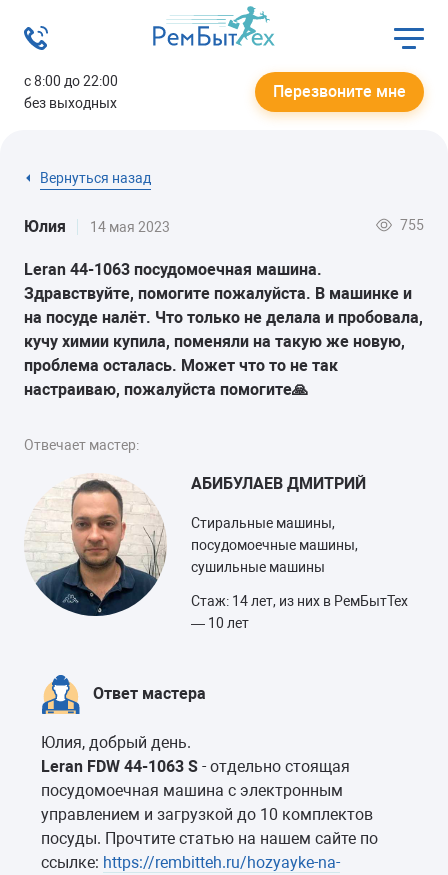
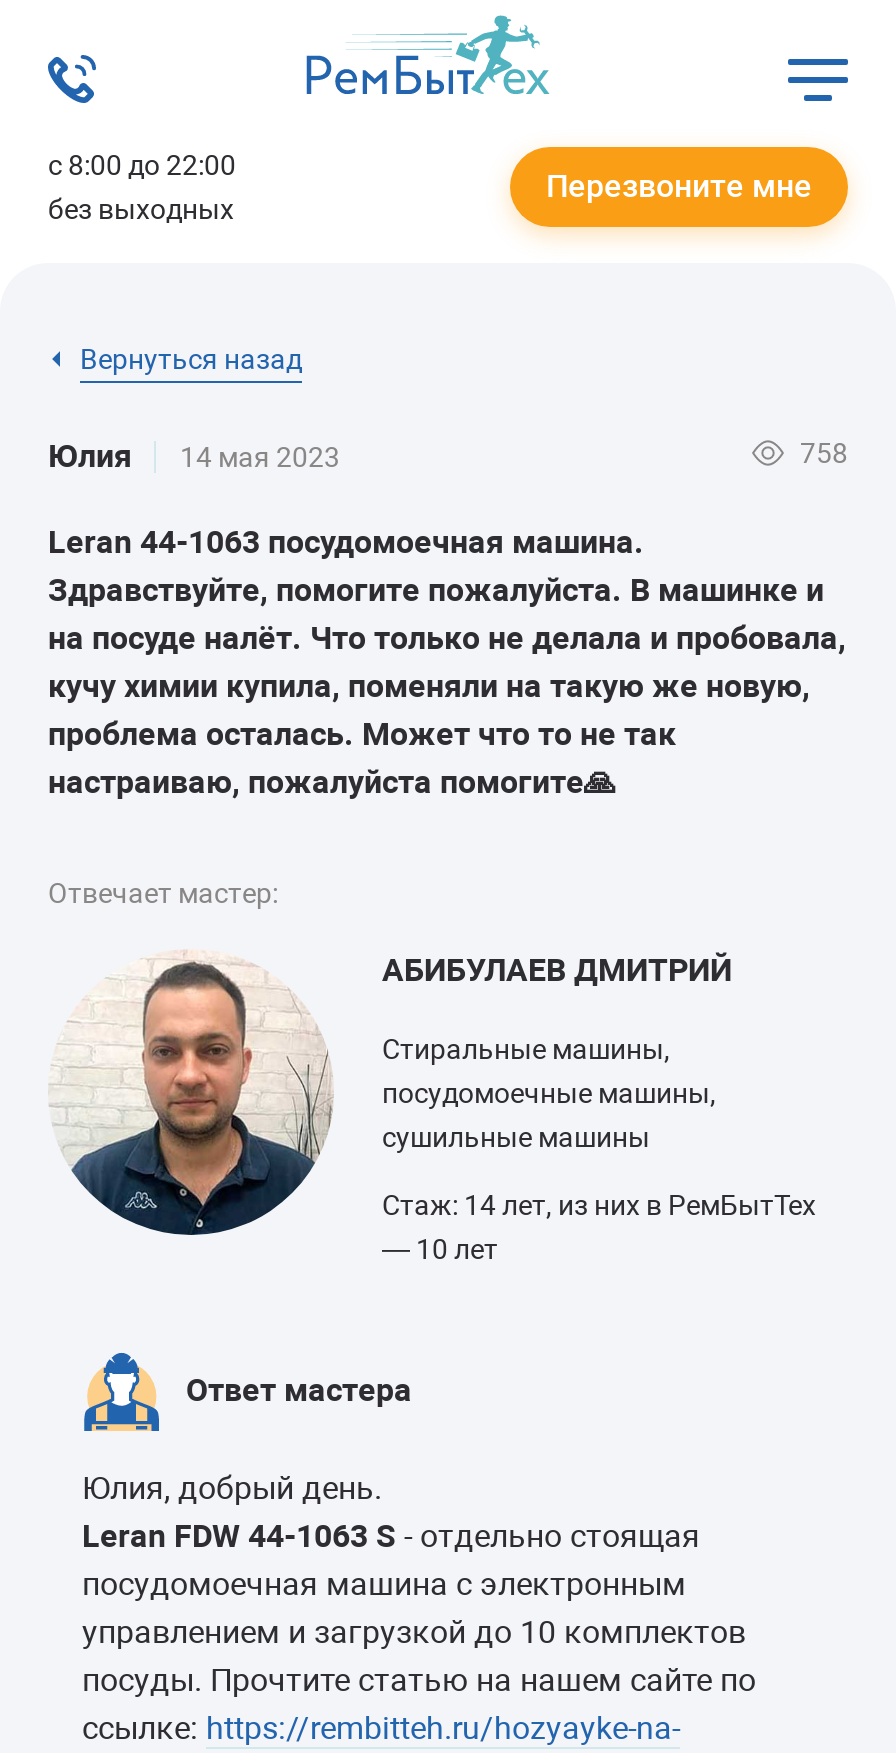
[400,216,424,232] 755 -> [800,436,848,468] 758

